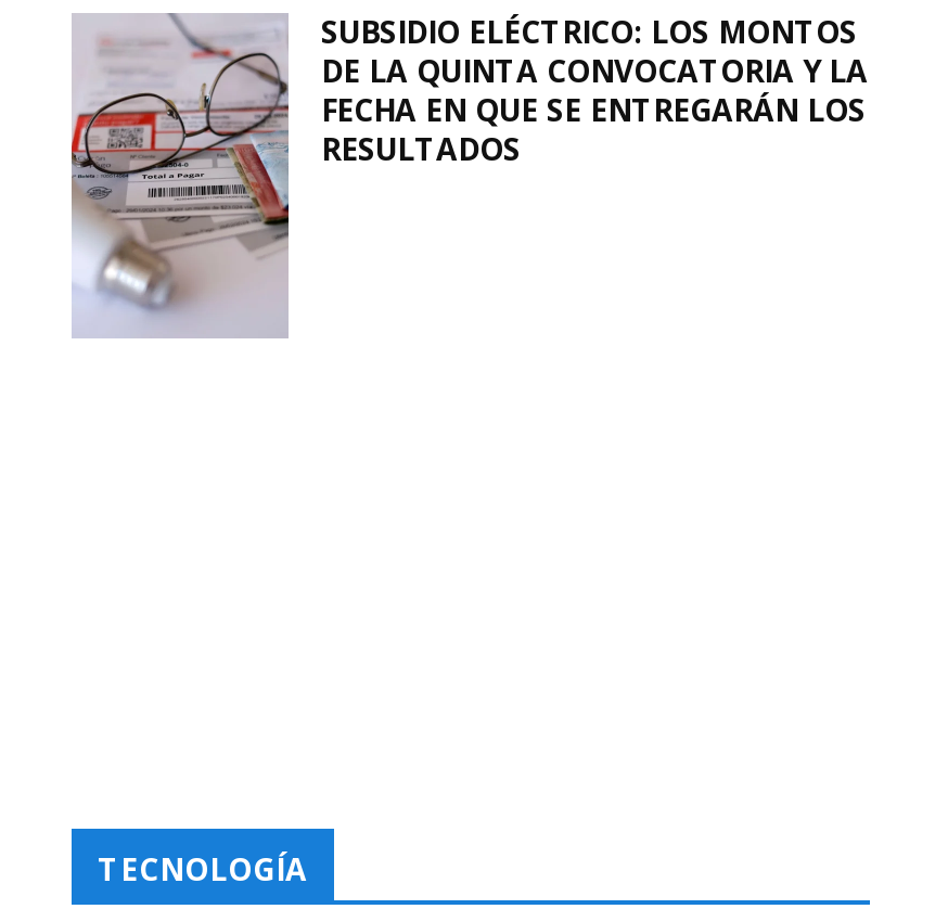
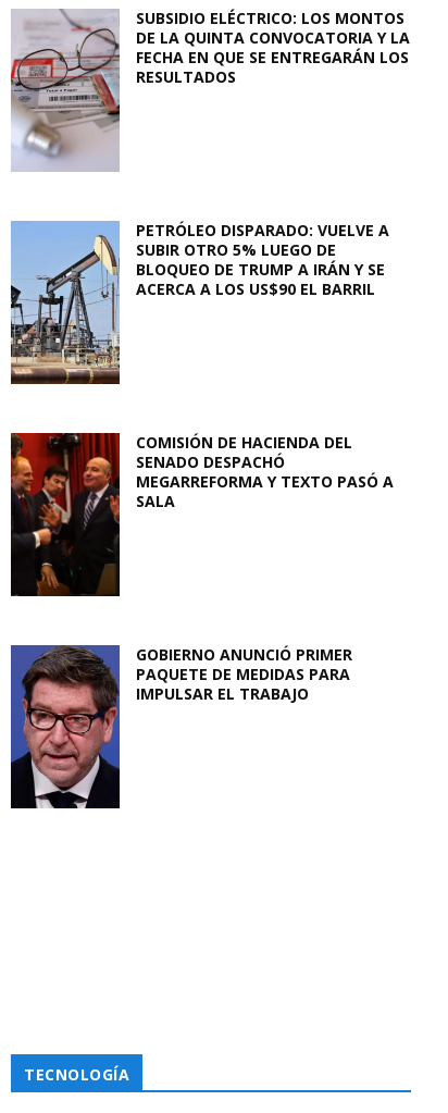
none -> [10,220,389,385] [image] | PETRÓLEO DISPARADO: VUELVE A | SUBIR OTRO 5% LUEGO DE | BLOQUEO DE TRUMP A IRÁN Y SE | ACERCA A LOS US$90 EL BARRIL
none -> [10,432,394,597] [image] | COMISIÓN DE HACIENDA DEL | SENADO DESPACHÓ | MEGARREFORMA Y TEXTO PASÓ A | SALA
none -> [10,644,352,809] [image] | GOBIERNO ANUNCIÓ PRIMER | PAQUETE DE MEDIDAS PARA | IMPULSAR EL TRABAJO

